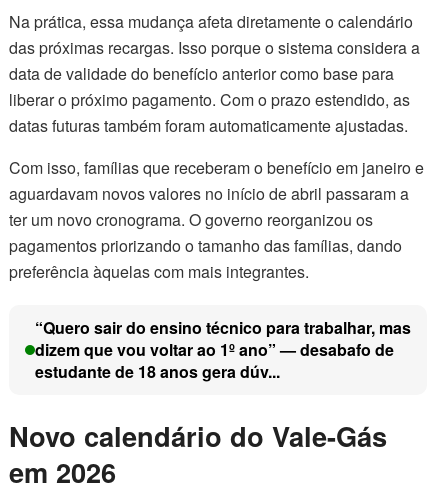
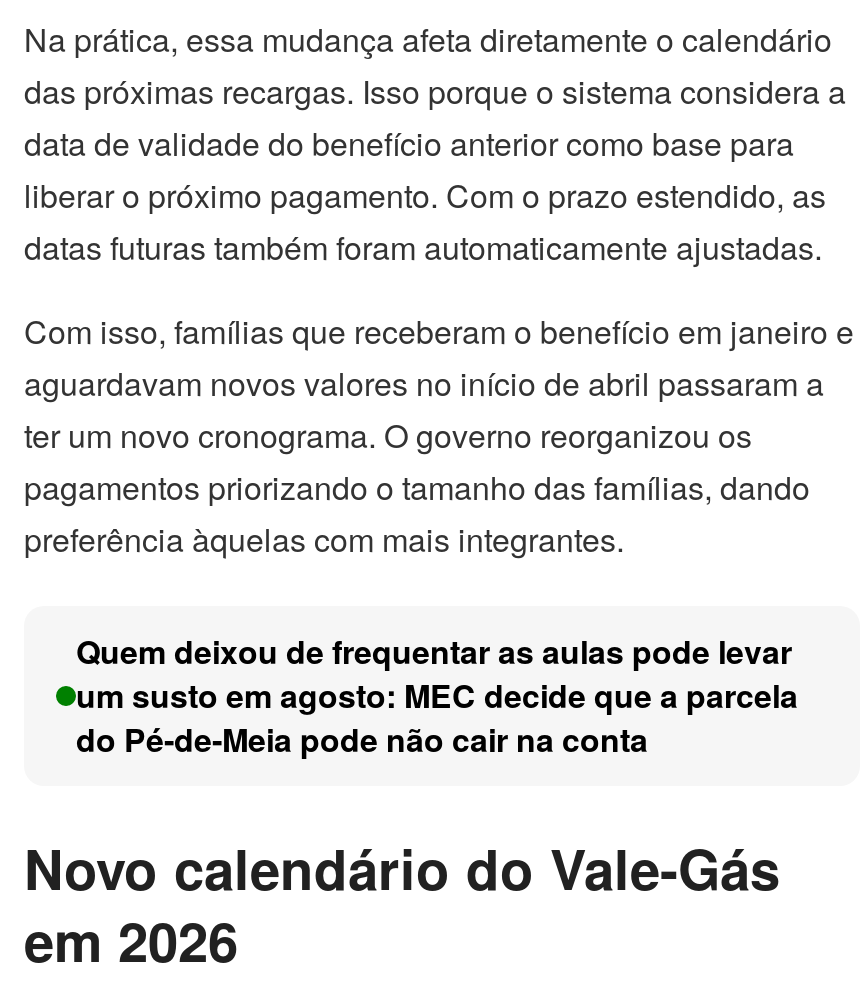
[35,316,411,383] “Quero sair do ensino técnico para trabalhar, mas | dizem que vou voltar ao 1º ano” — desabafo de | estudante de 18 anos gera dúv... -> [76,628,798,762] Quem deixou de frequentar as aulas pode levar | um susto em agosto: MEC decide que a parcela | do Pé-de-Meia pode não cair na conta

